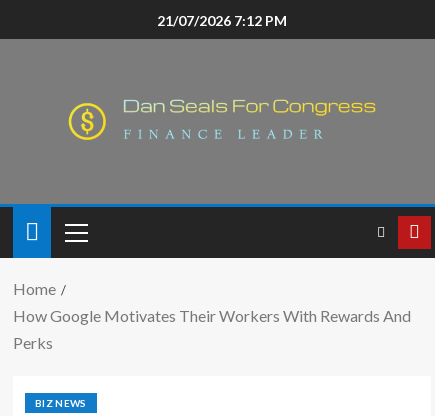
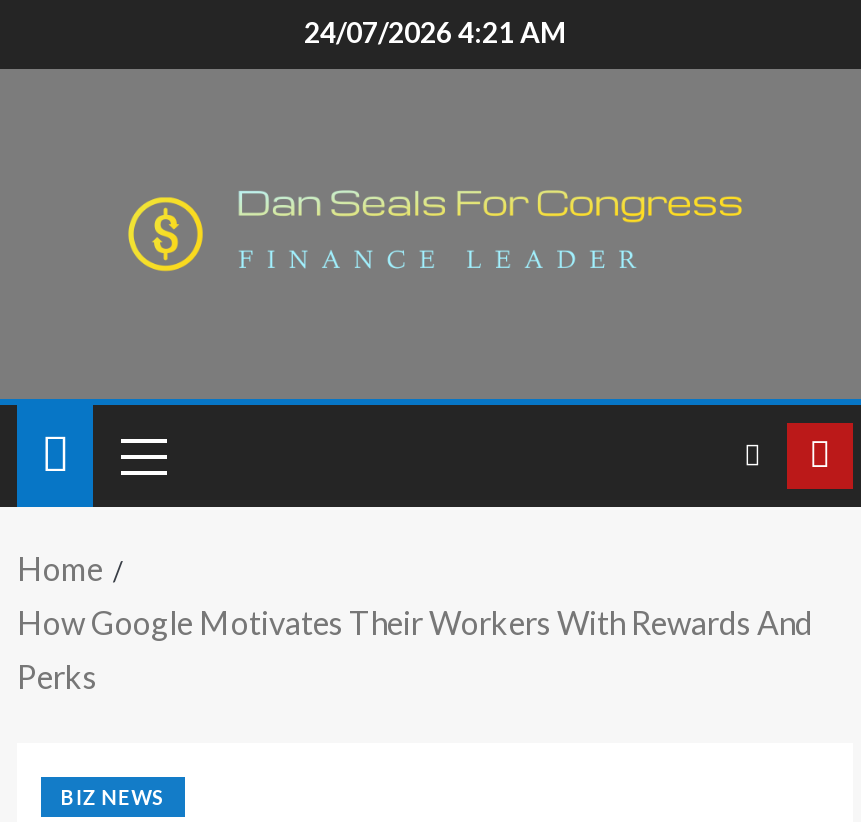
[157,12,287,29] 21/07/2026 7:12 PM -> [304,15,566,49] 24/07/2026 4:21 AM

